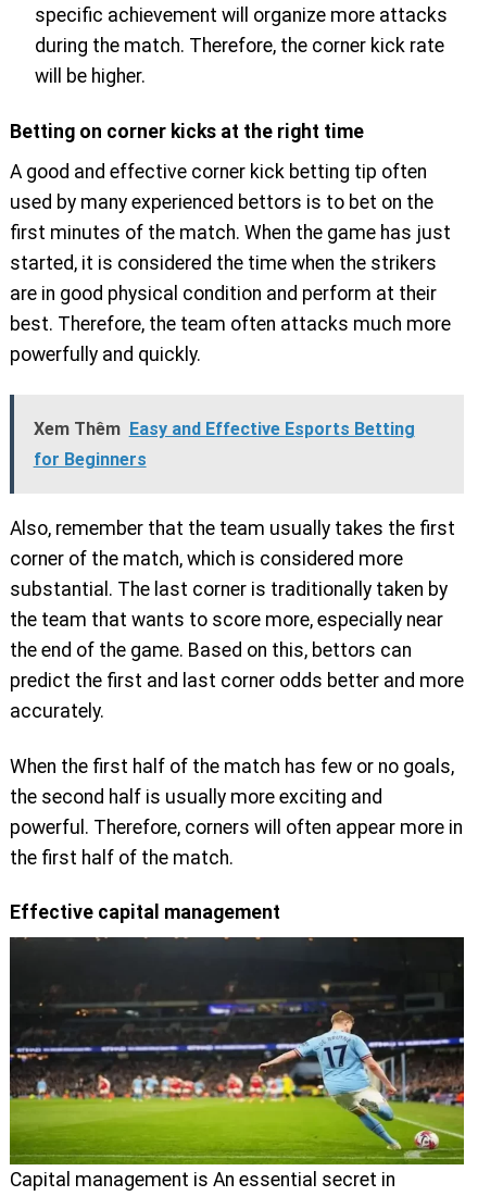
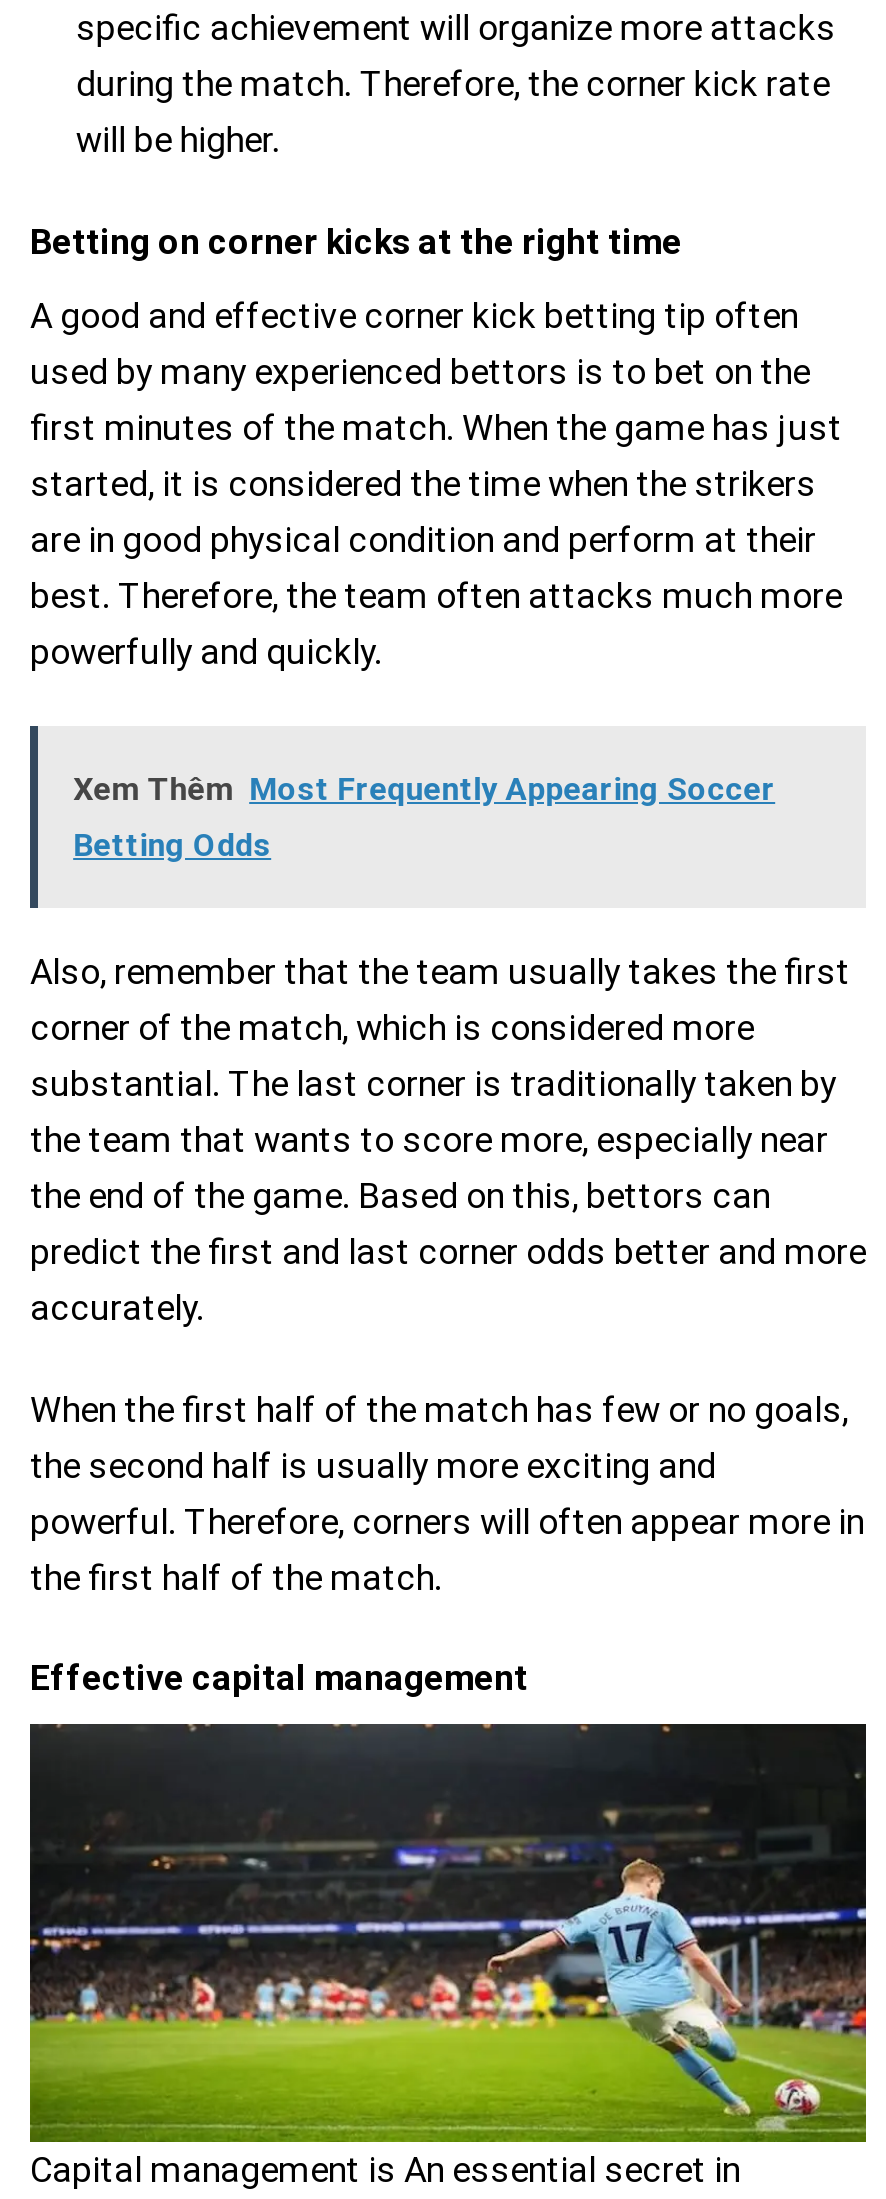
[33,419,415,440] Xem Thêm Easy and Effective Esports Betting -> [73,771,775,809] Xem Thêm Most Frequently Appearing Soccer
[33,450,146,470] for Beginners -> [73,827,271,865] Betting Odds

